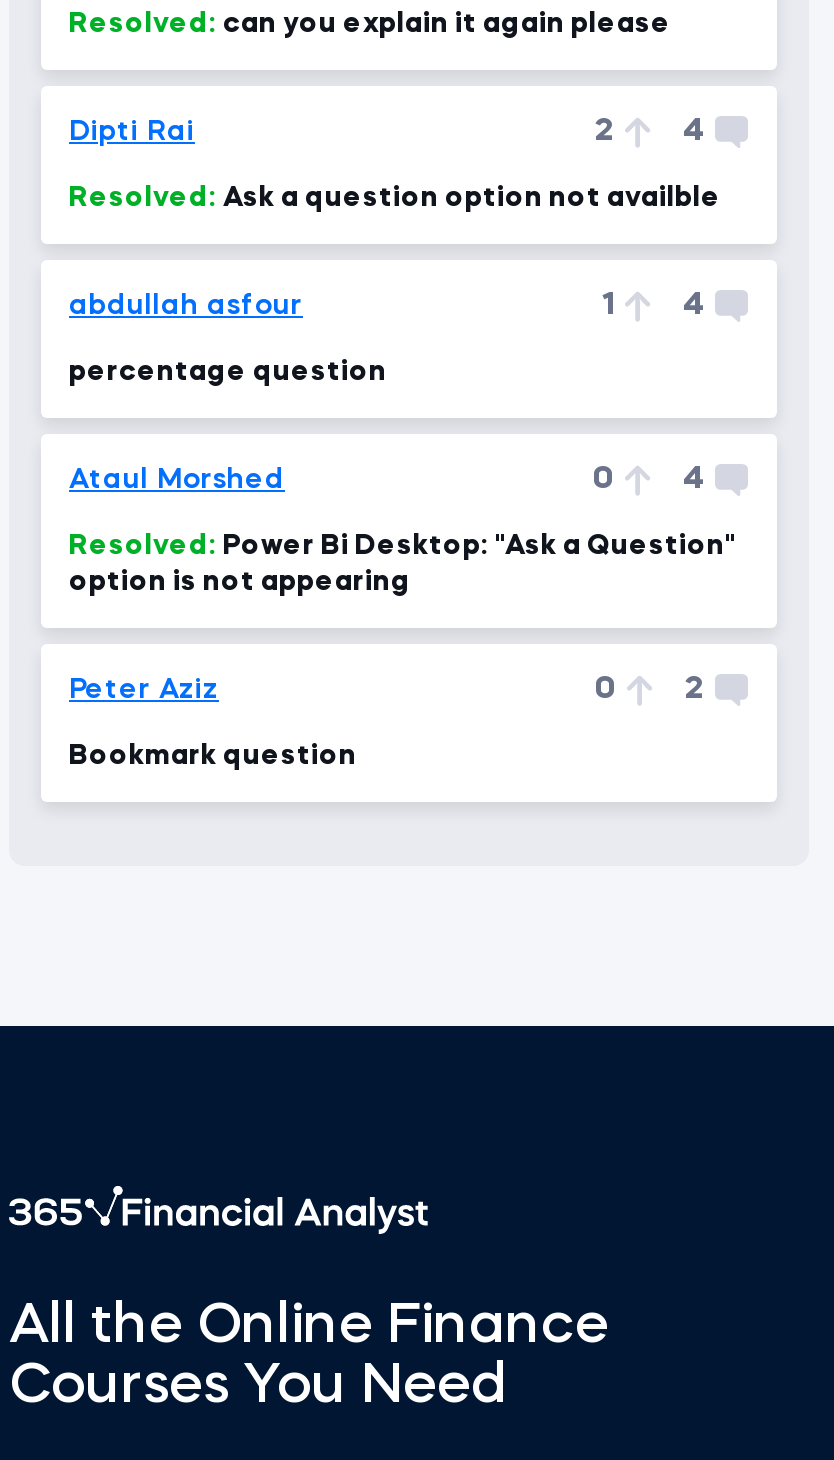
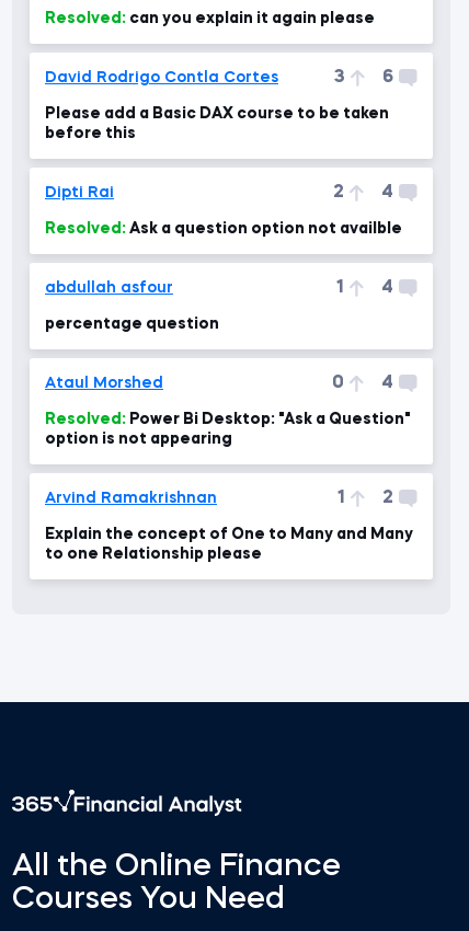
none -> [45,69,398,141] David Rodrigo Contla Cortes | 3 | 6 | Please add a Basic DAX course to be taken | before this
[69,674,625,706] Peter Aziz | 0 -> [45,490,350,507] Arvind Ramakrishnan | 1
[69,742,357,770] Bookmark question -> [45,527,413,562] Explain the concept of One to Many and Many | to one Relationship please

